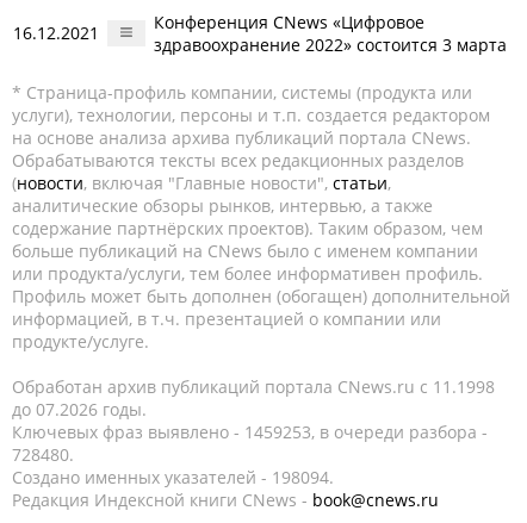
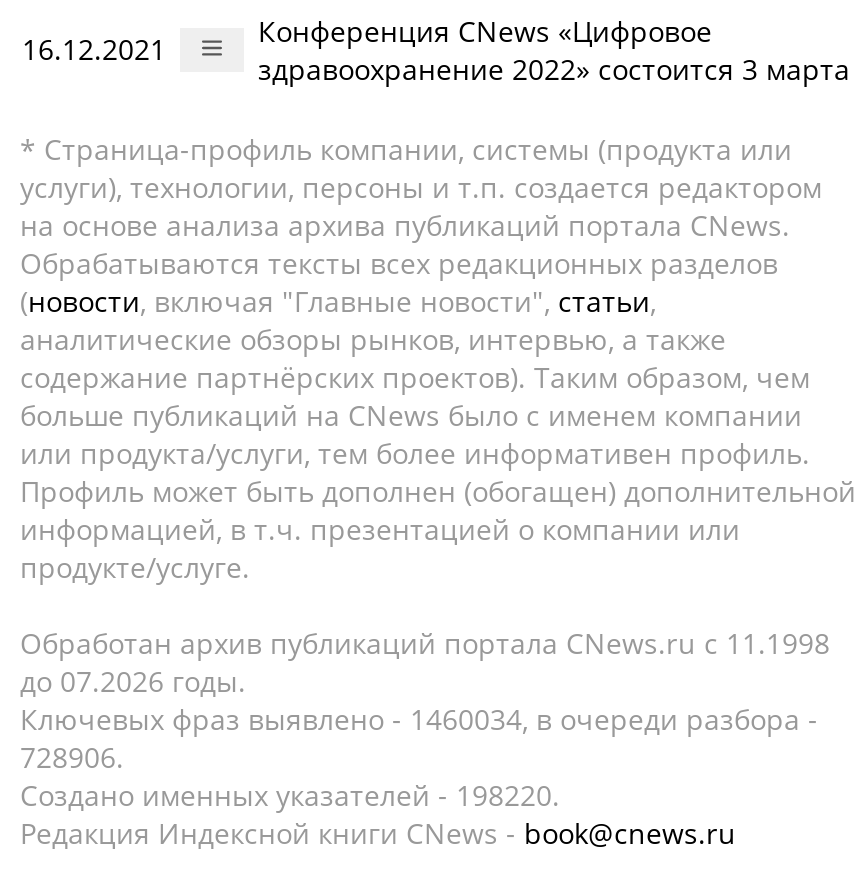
[12,421,488,443] Ключевых фраз выявлено - 1459253, в очереди разбора - -> [20,700,818,738] Ключевых фраз выявлено - 1460034, в очереди разбора -
[12,443,74,466] 728480. -> [20,738,124,776] 728906.
[12,466,334,488] Создано именных указателей - 198094. -> [20,776,560,814] Создано именных указателей - 198220.

